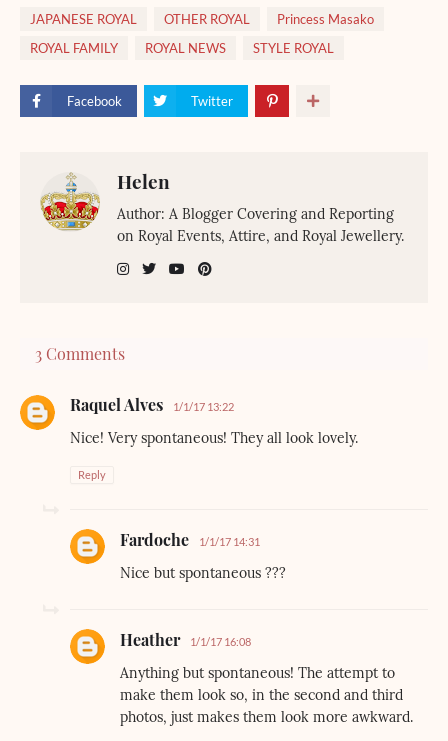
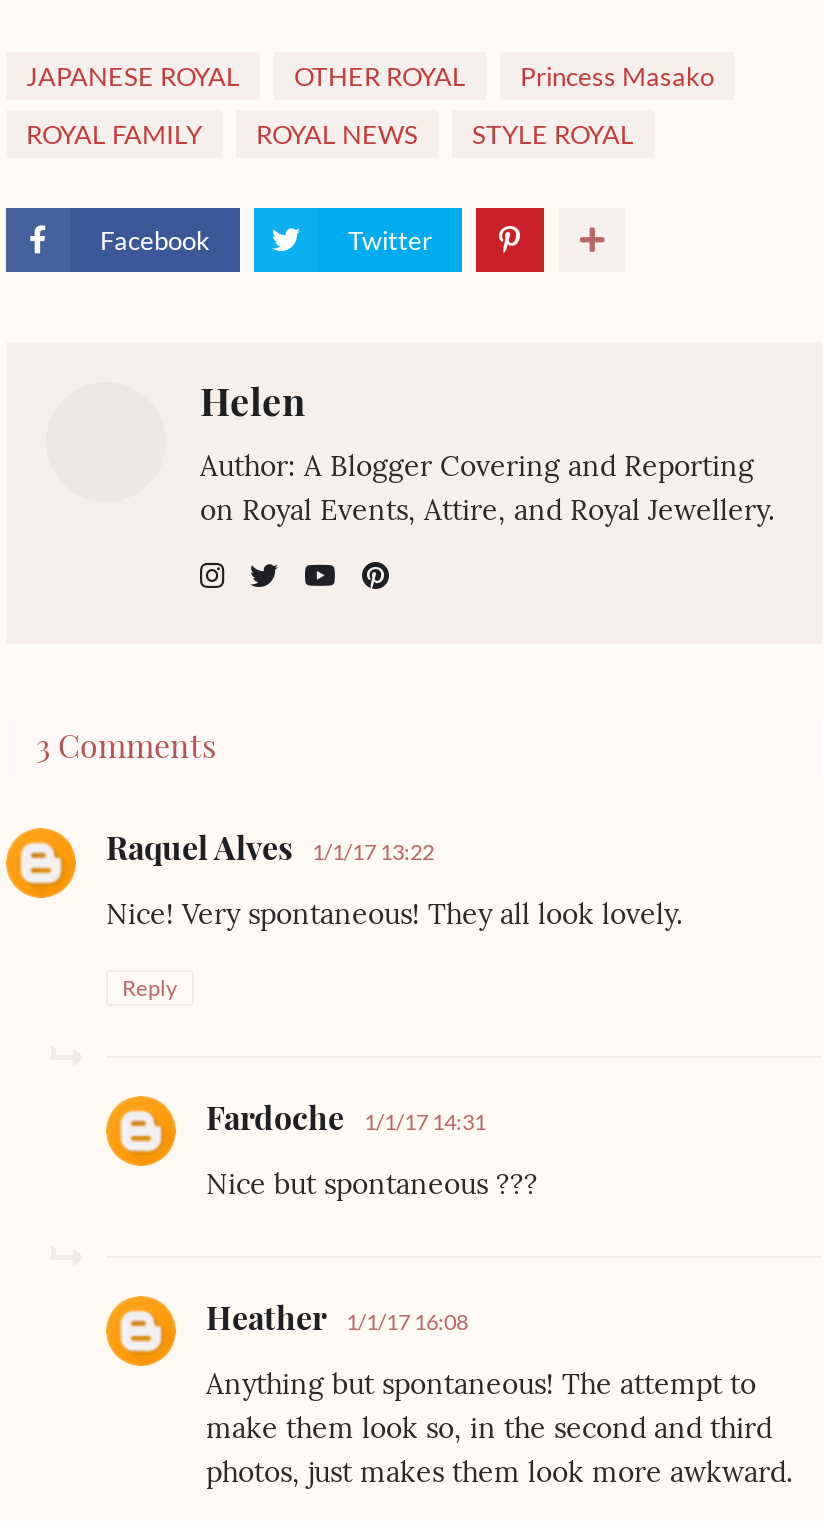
[40,172,100,231] [image] -> none

